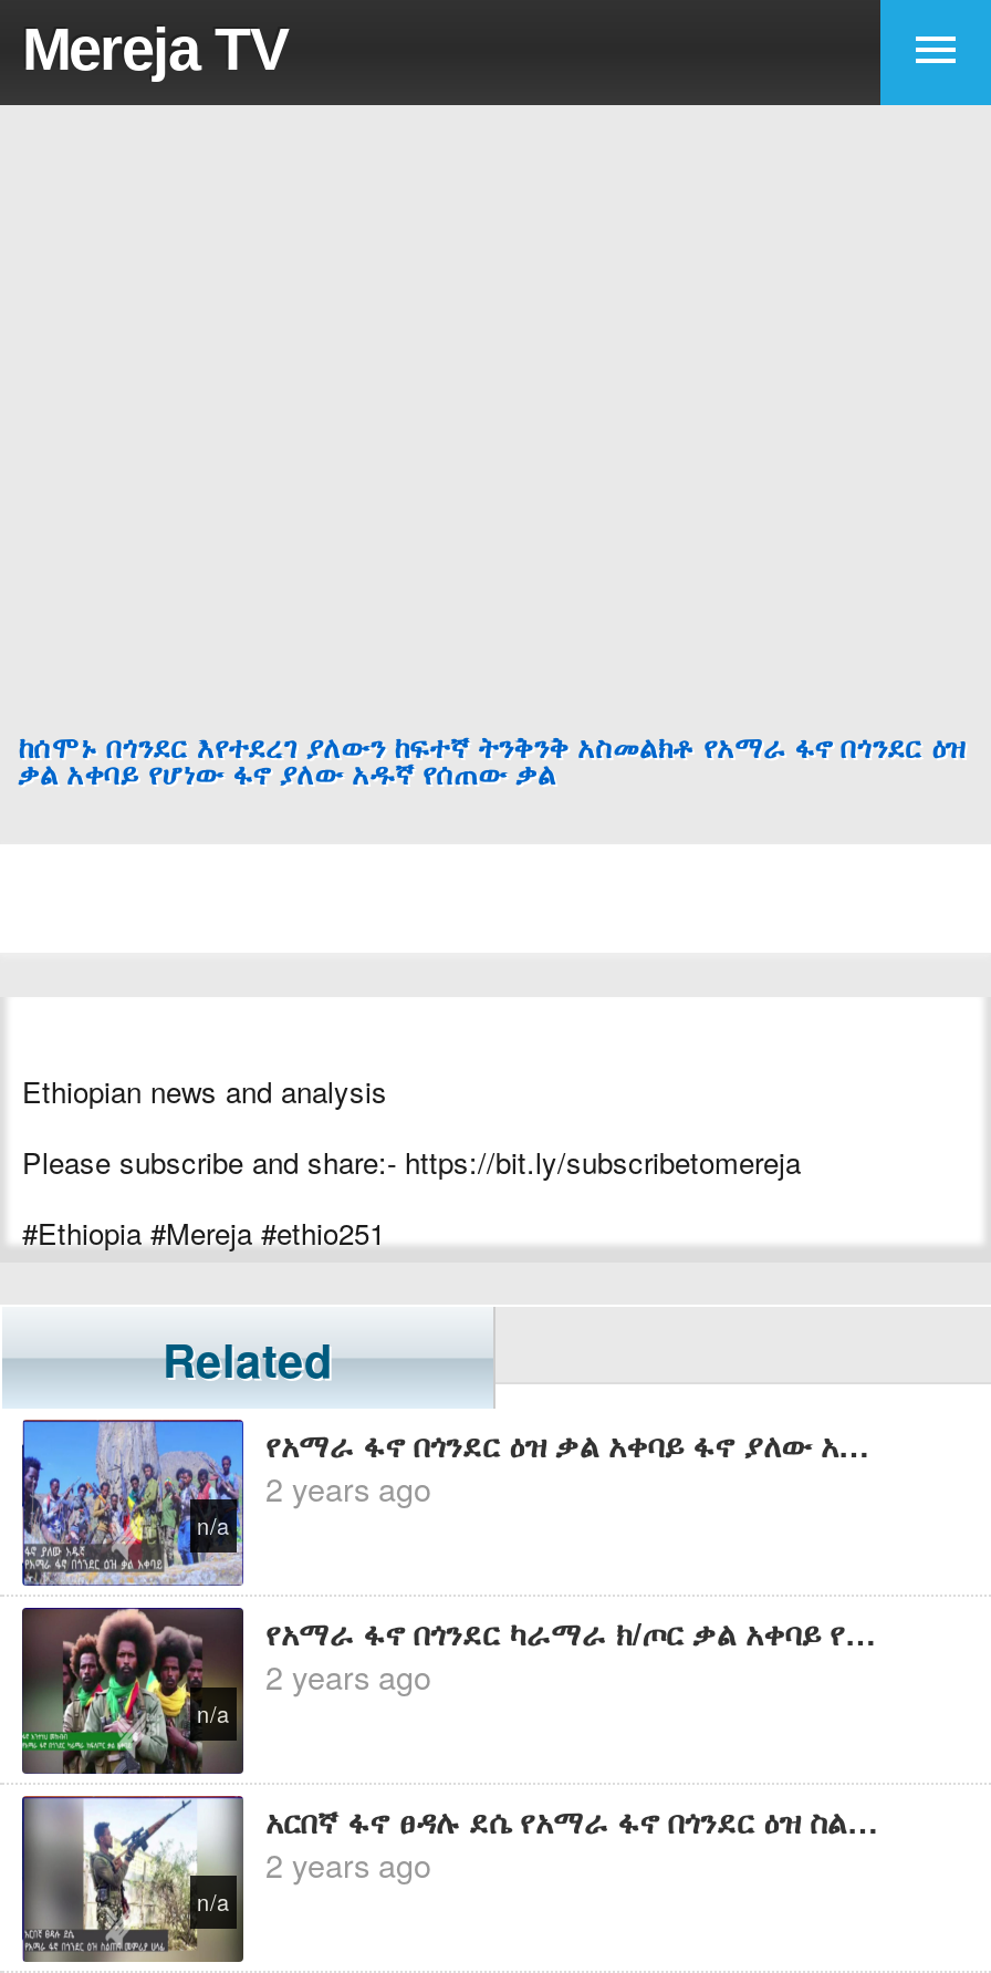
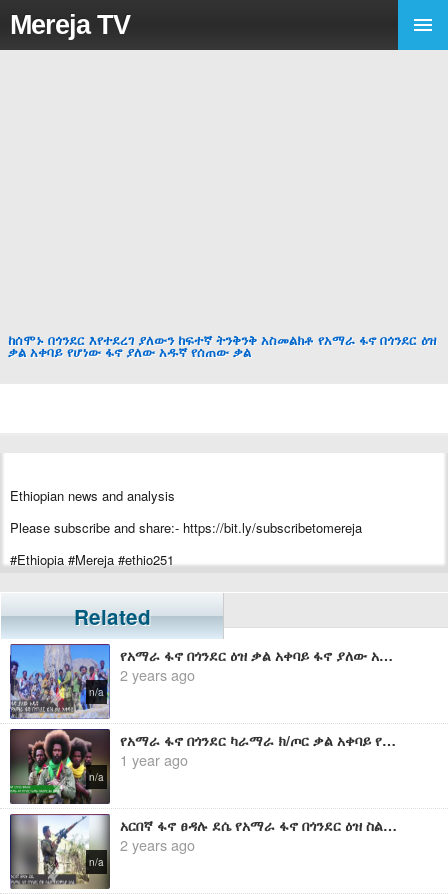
[265,1652,431,1698] 2 years ago -> [120,749,188,770] 1 year ago

